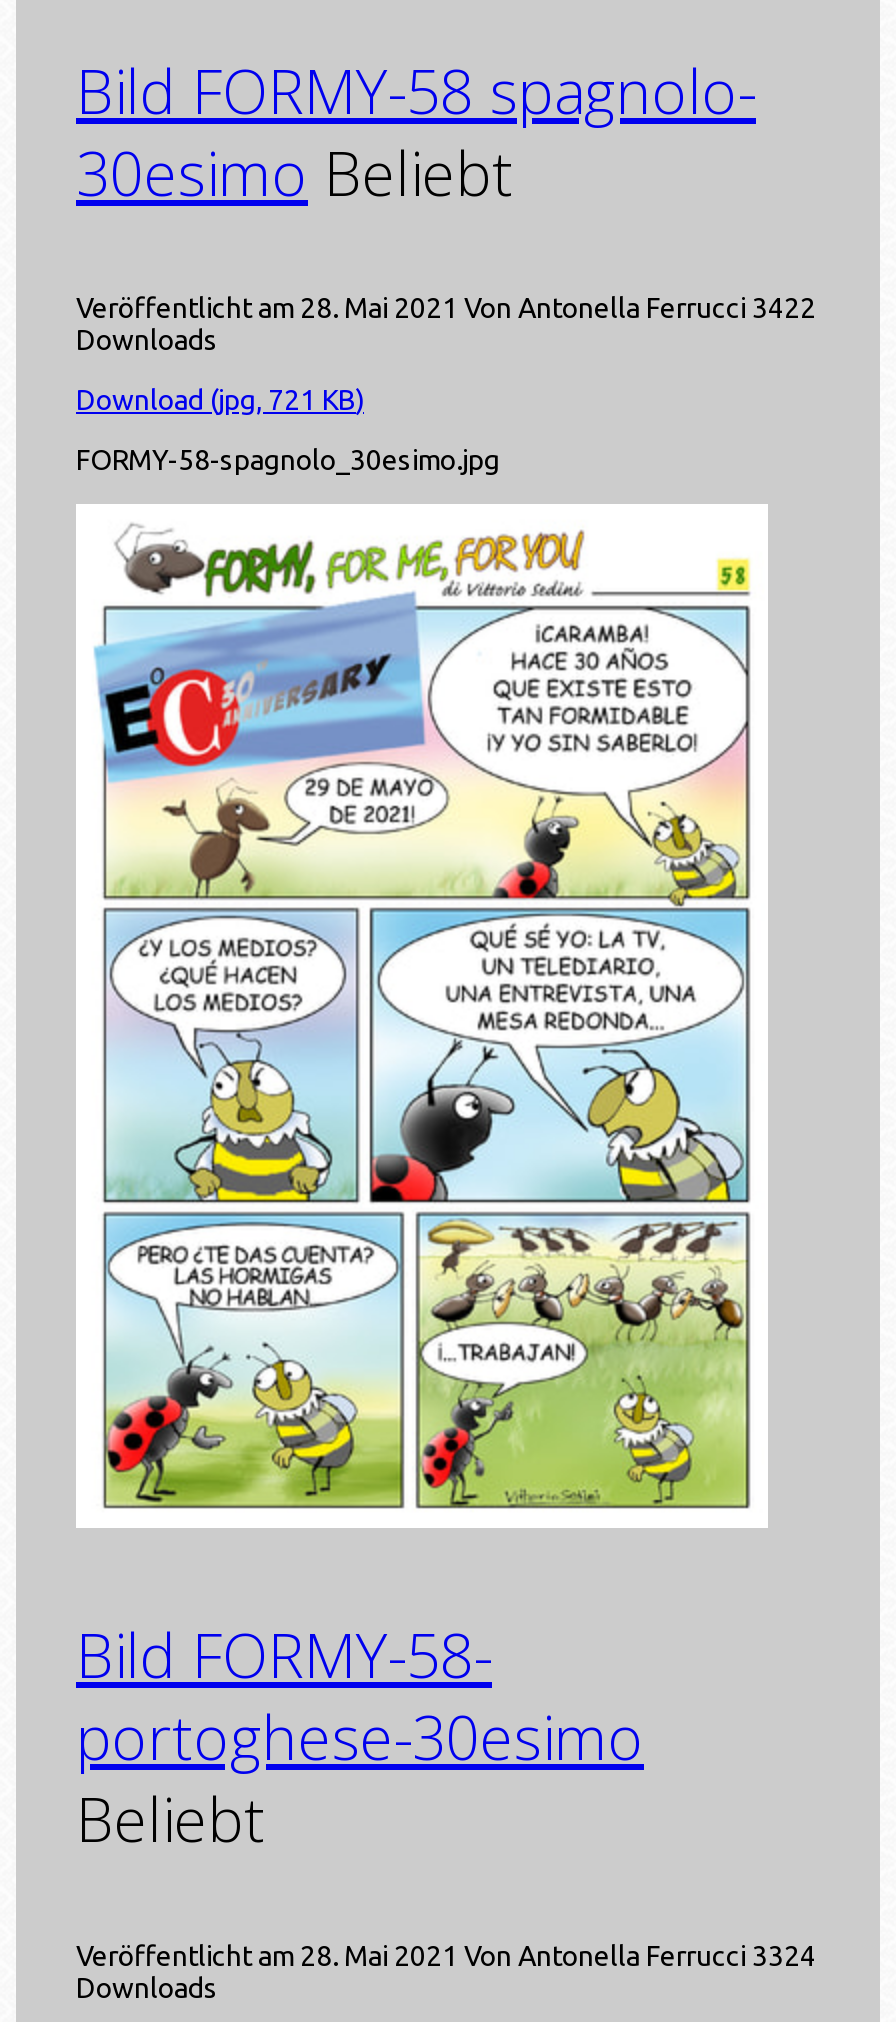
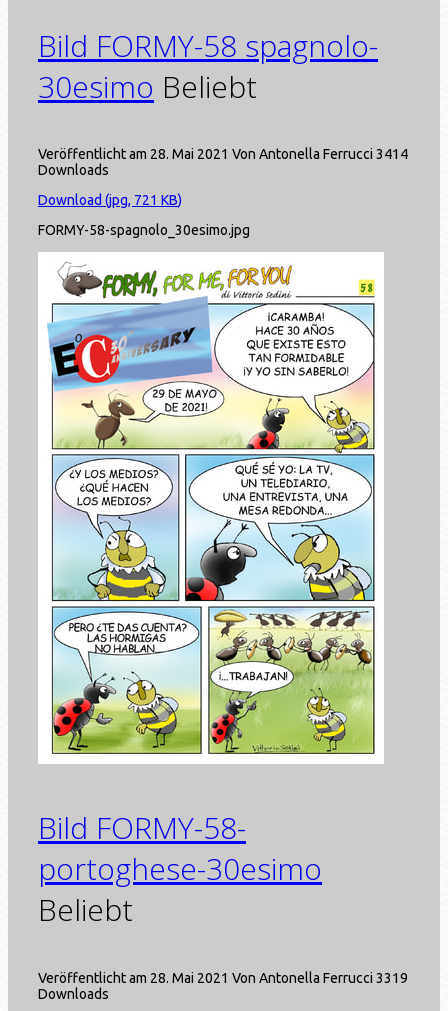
[76,293,816,325] Veröffentlicht am 28. Mai 2021 Von Antonella Ferrucci 3422 -> [38,146,408,162] Veröffentlicht am 28. Mai 2021 Von Antonella Ferrucci 3414
[76,1940,816,1972] Veröffentlicht am 28. Mai 2021 Von Antonella Ferrucci 3324 -> [38,970,408,986] Veröffentlicht am 28. Mai 2021 Von Antonella Ferrucci 3319

